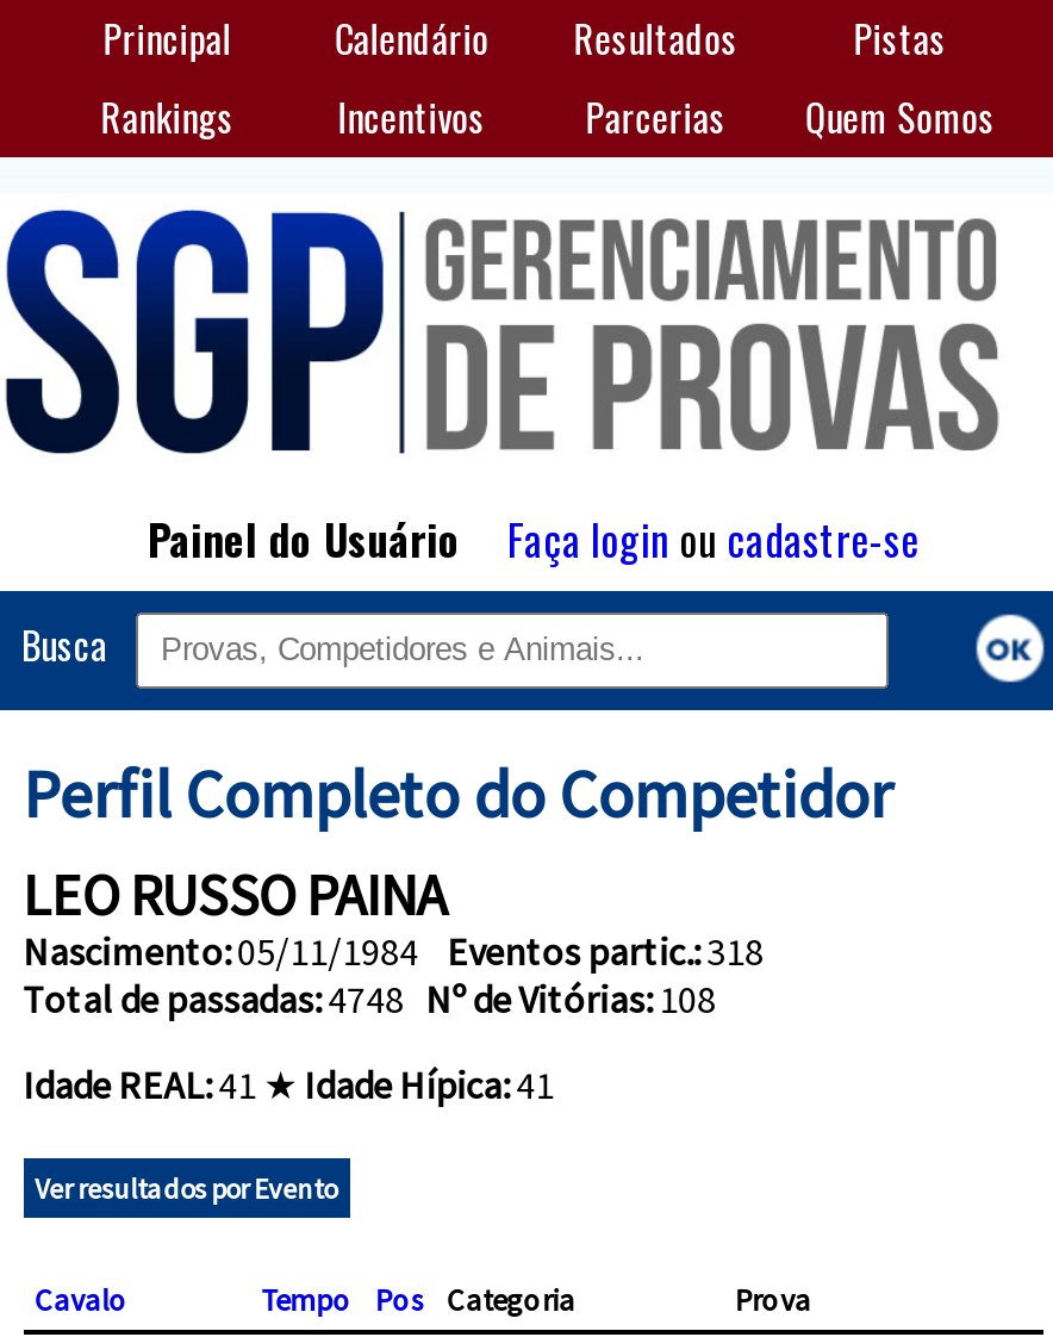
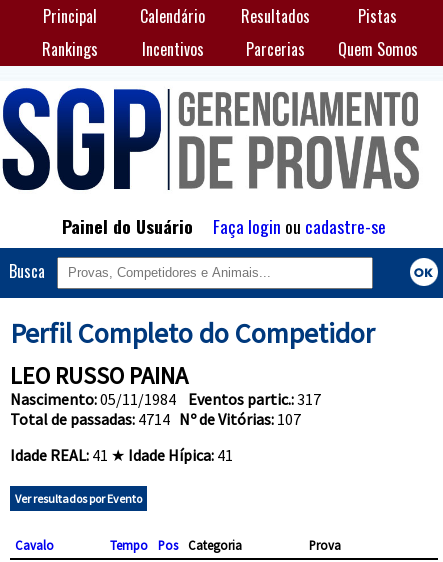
[23,928,764,975] Nascimento:05/11/1984 Eventos partic.:318 -> [10,389,321,409] Nascimento:05/11/1984 Eventos partic.:317
[23,975,730,1023] Total de passadas:4748 Nº de Vitórias: 108 -> [10,409,307,429] Total de passadas:4714 Nº de Vitórias: 107

